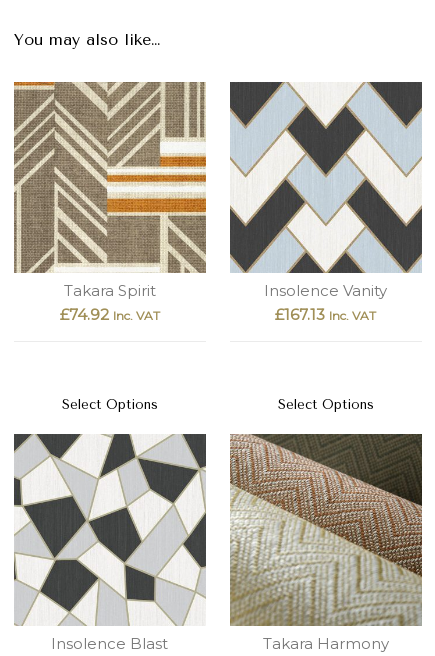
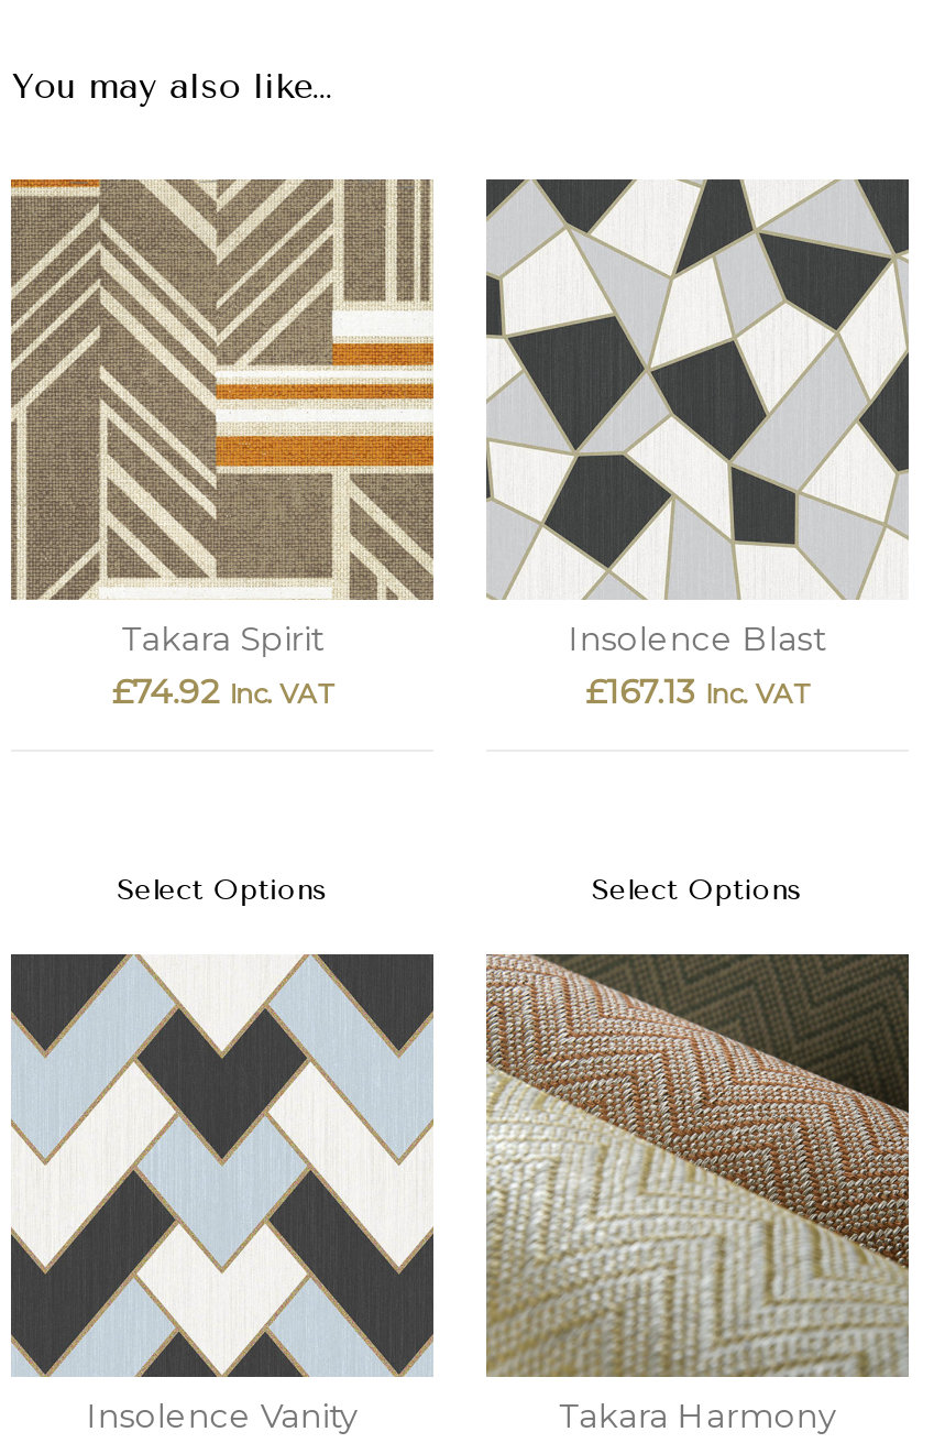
moved [229,81,423,300] -> [9,952,436,1437]: [image] | Insolence Vanity
moved [13,433,207,653] -> [484,177,911,660]: [image] | Insolence Blast

